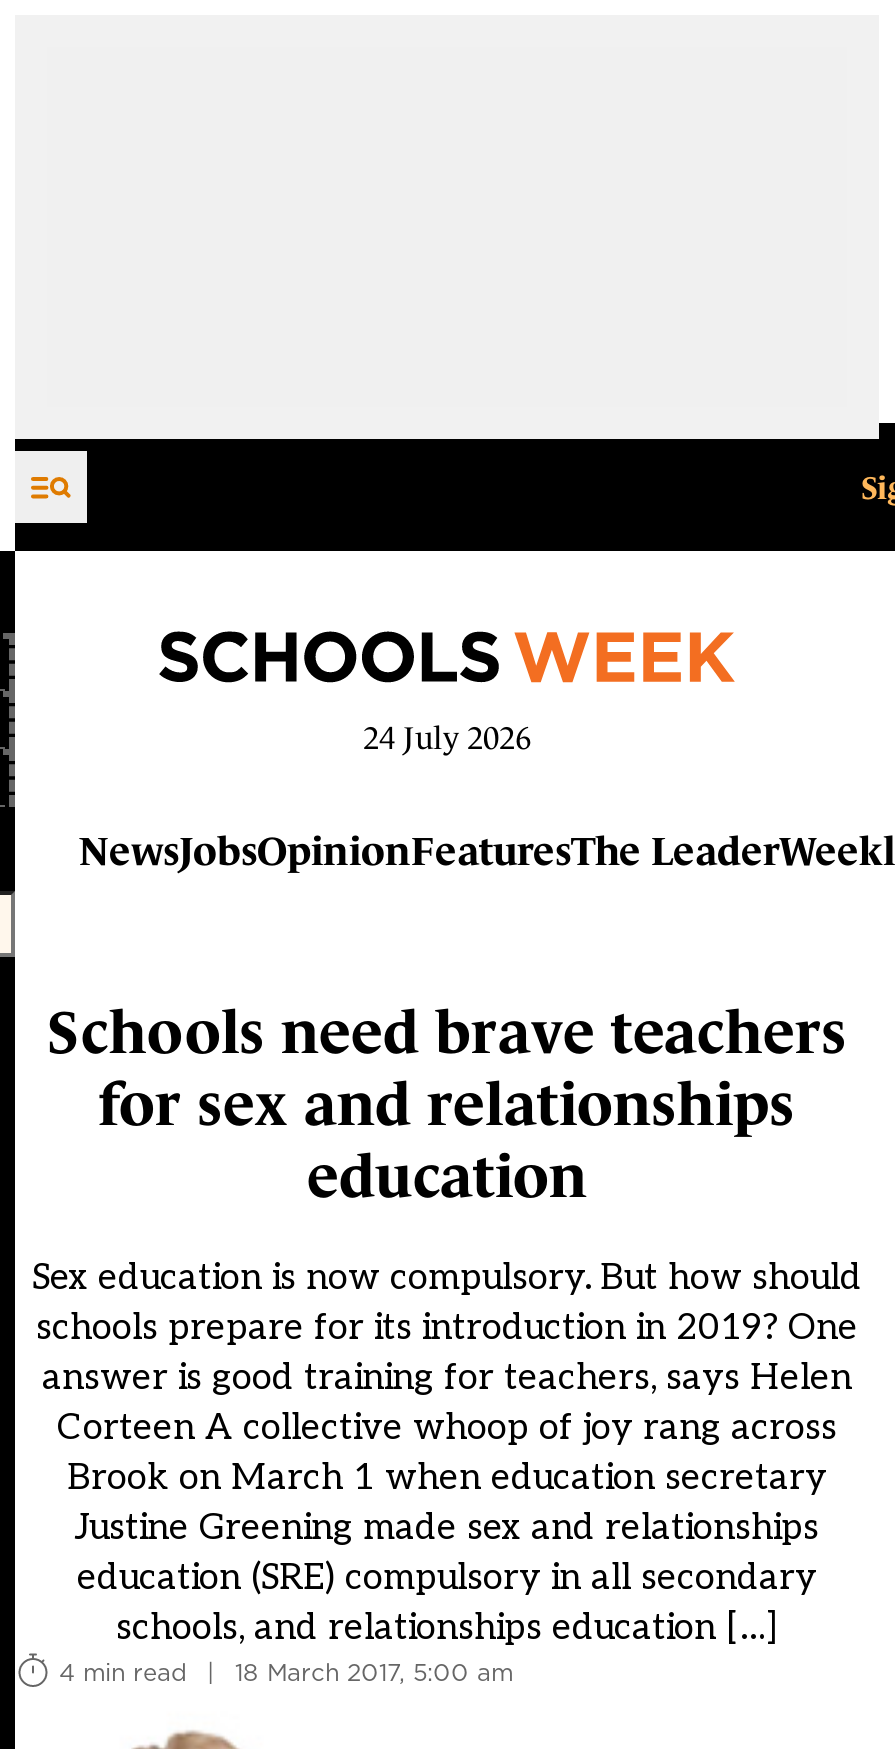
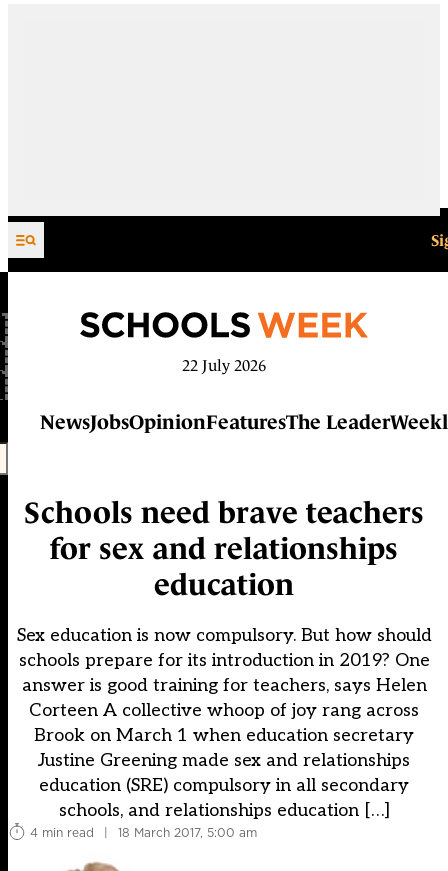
[363,721,531,755] 24 July 2026 -> [182,357,266,374] 22 July 2026

